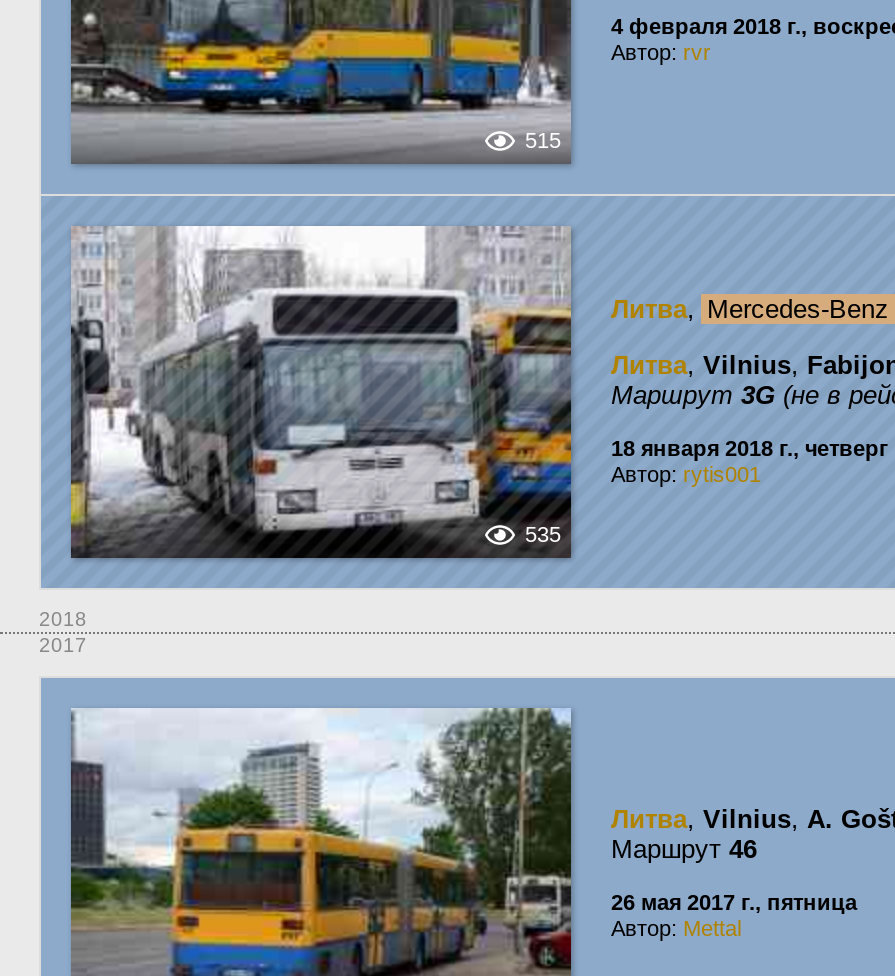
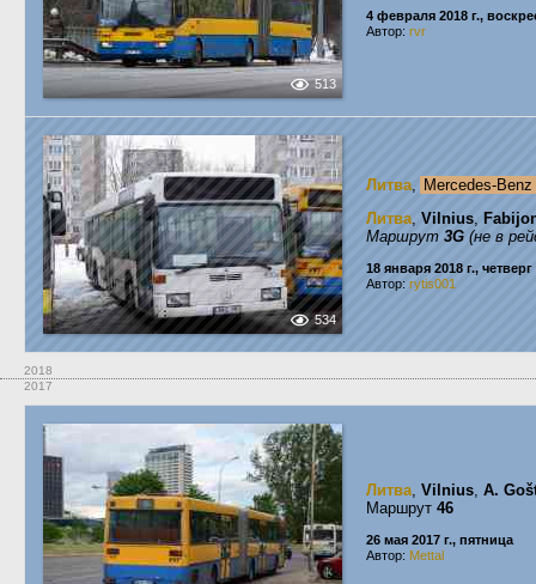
[525,128,561,152] 515 -> [315,77,336,91] 513
[525,522,561,546] 535 -> [315,312,336,327] 534

